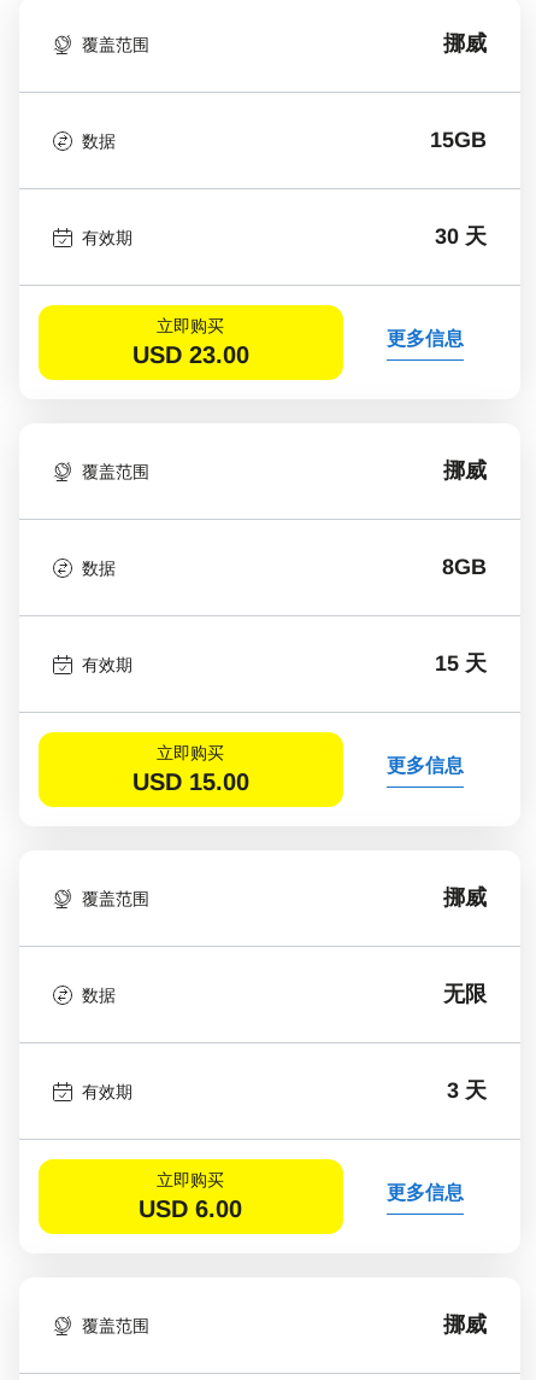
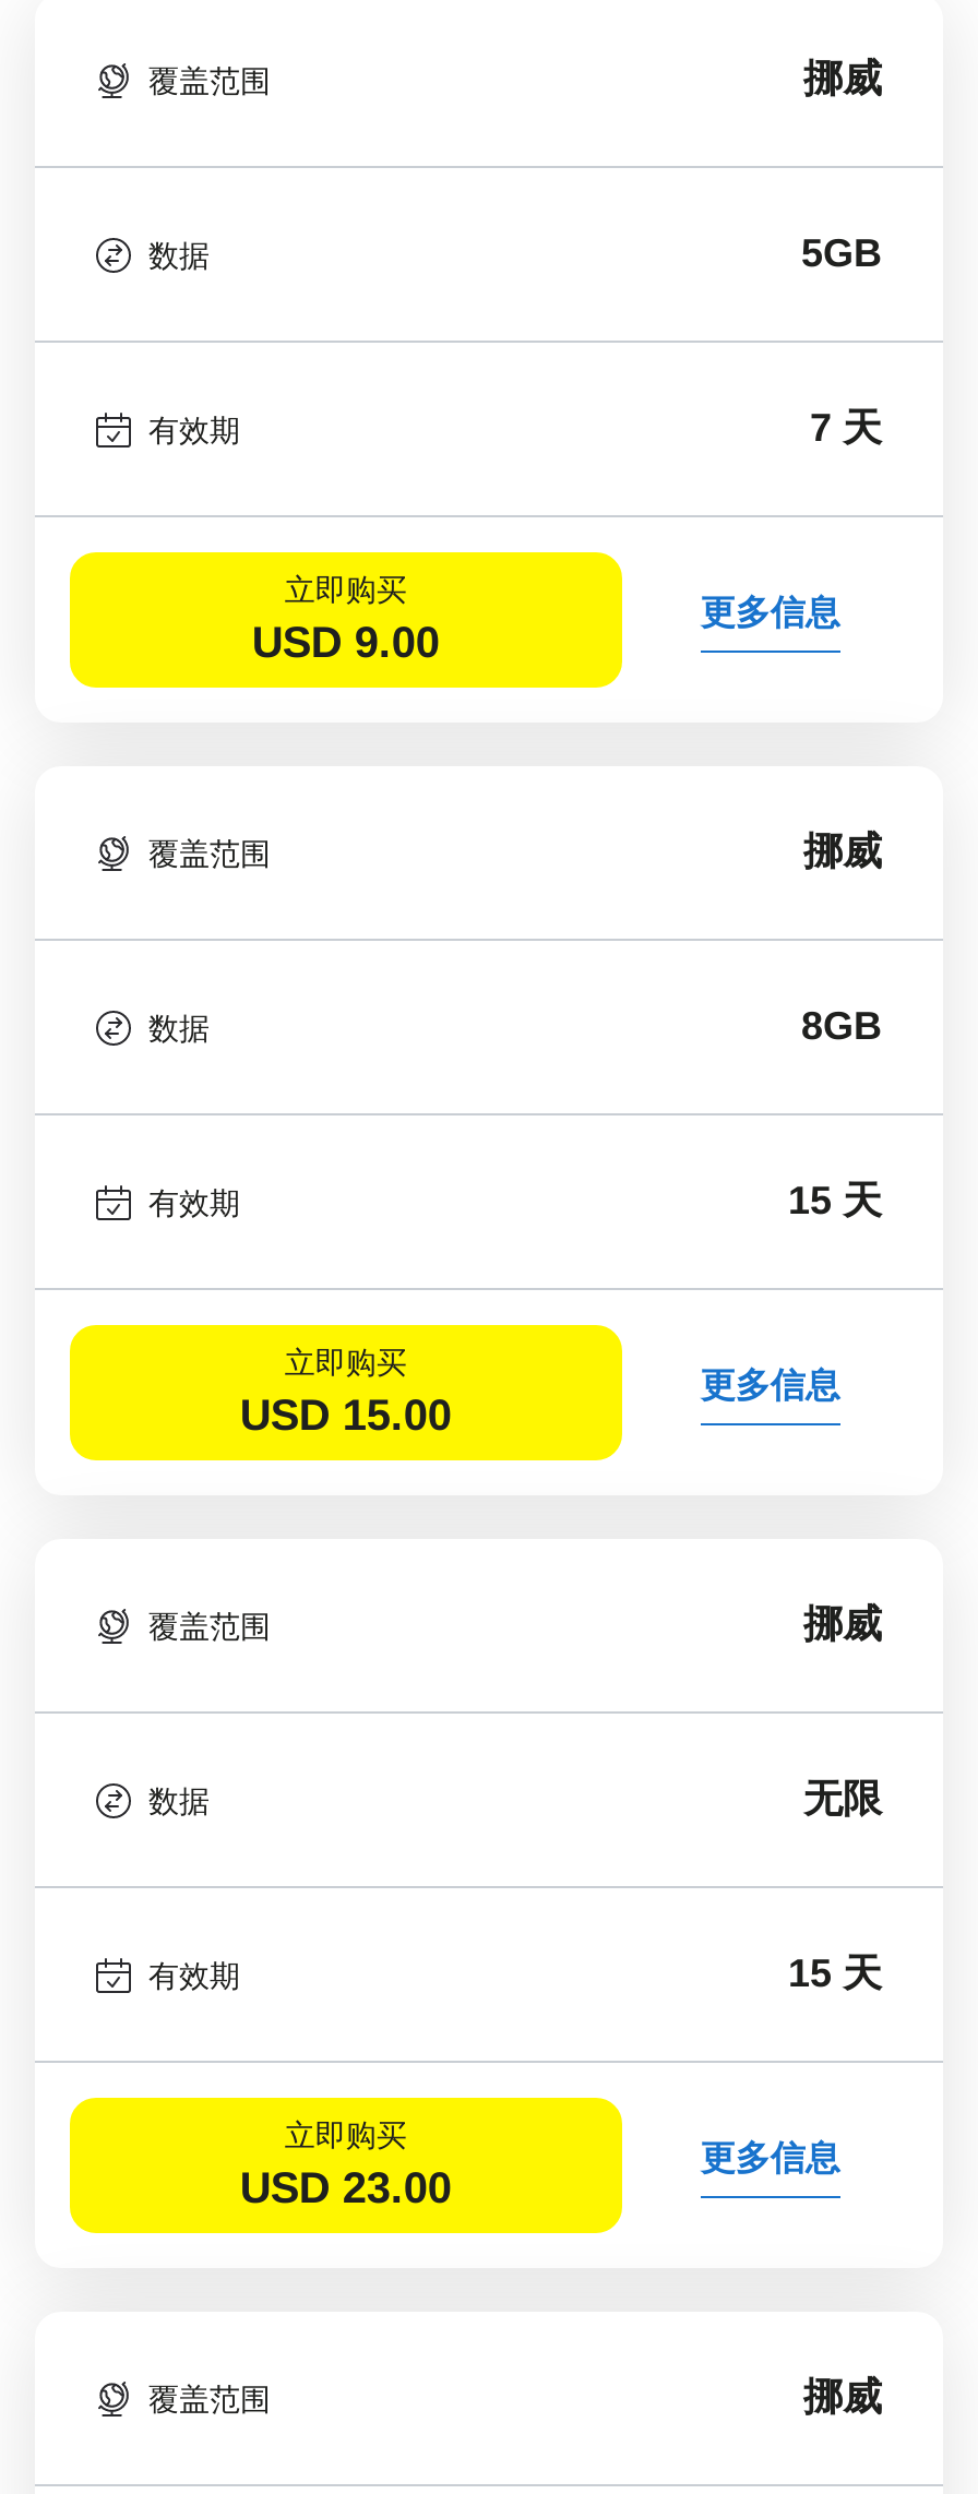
[430,128,487,152] 15GB -> [801,232,882,276] 5GB
[435,225,487,249] 30 天 -> [810,407,882,450] 7 天
[132,341,249,368] USD 23.00 -> [252,617,439,665] USD 9.00
[447,1079,487,1103] 3 天 -> [788,1952,882,1996] 15 天
[139,1195,242,1222] USD 6.00 -> [240,2163,451,2211] USD 23.00

